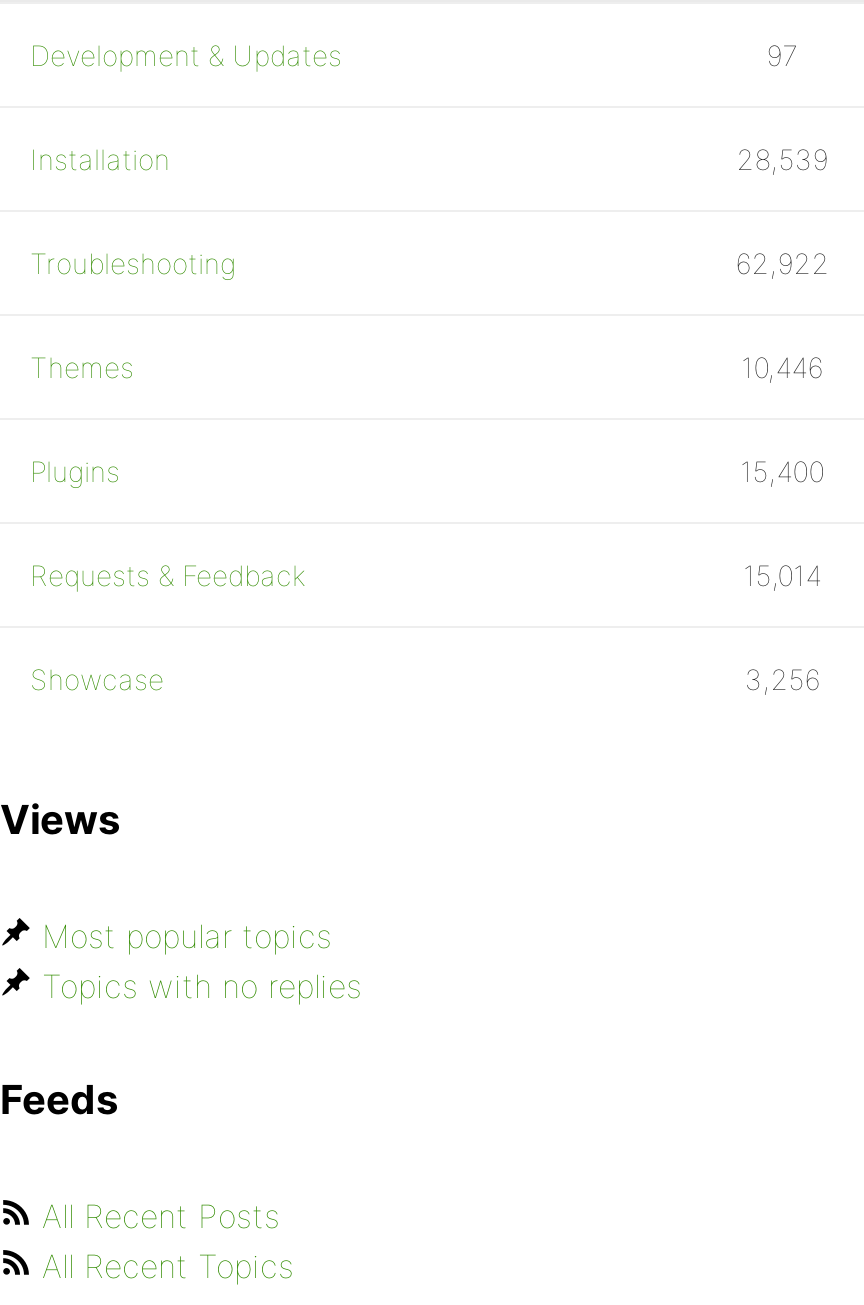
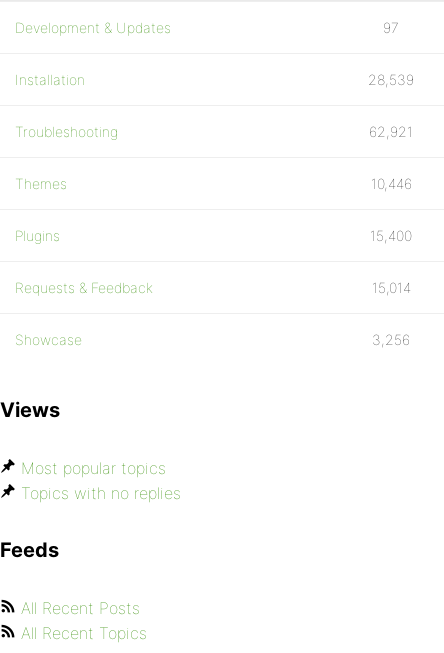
[735,246,829,280] 62,922 -> [369,123,413,140] 62,921

